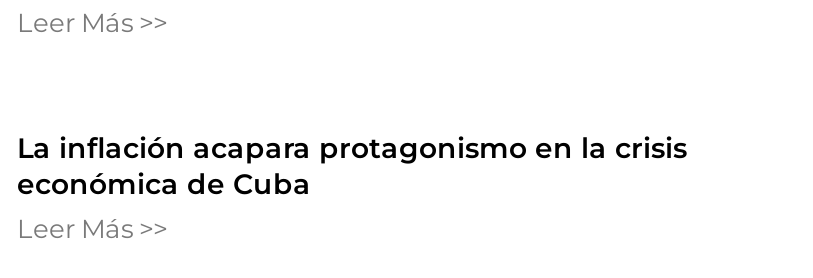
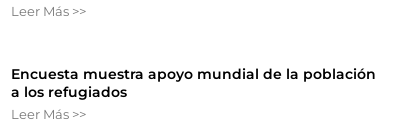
[17,130,687,202] La inflación acapara protagonismo en la crisis | económica de Cuba -> [11,65,376,101] Encuesta muestra apoyo mundial de la población | a los refugiados

